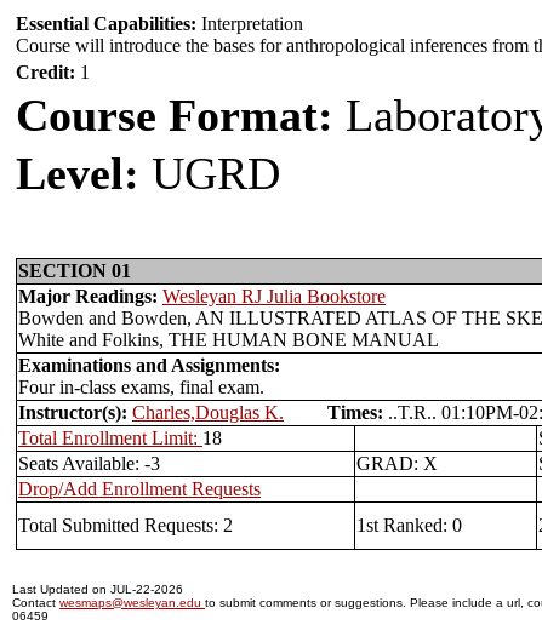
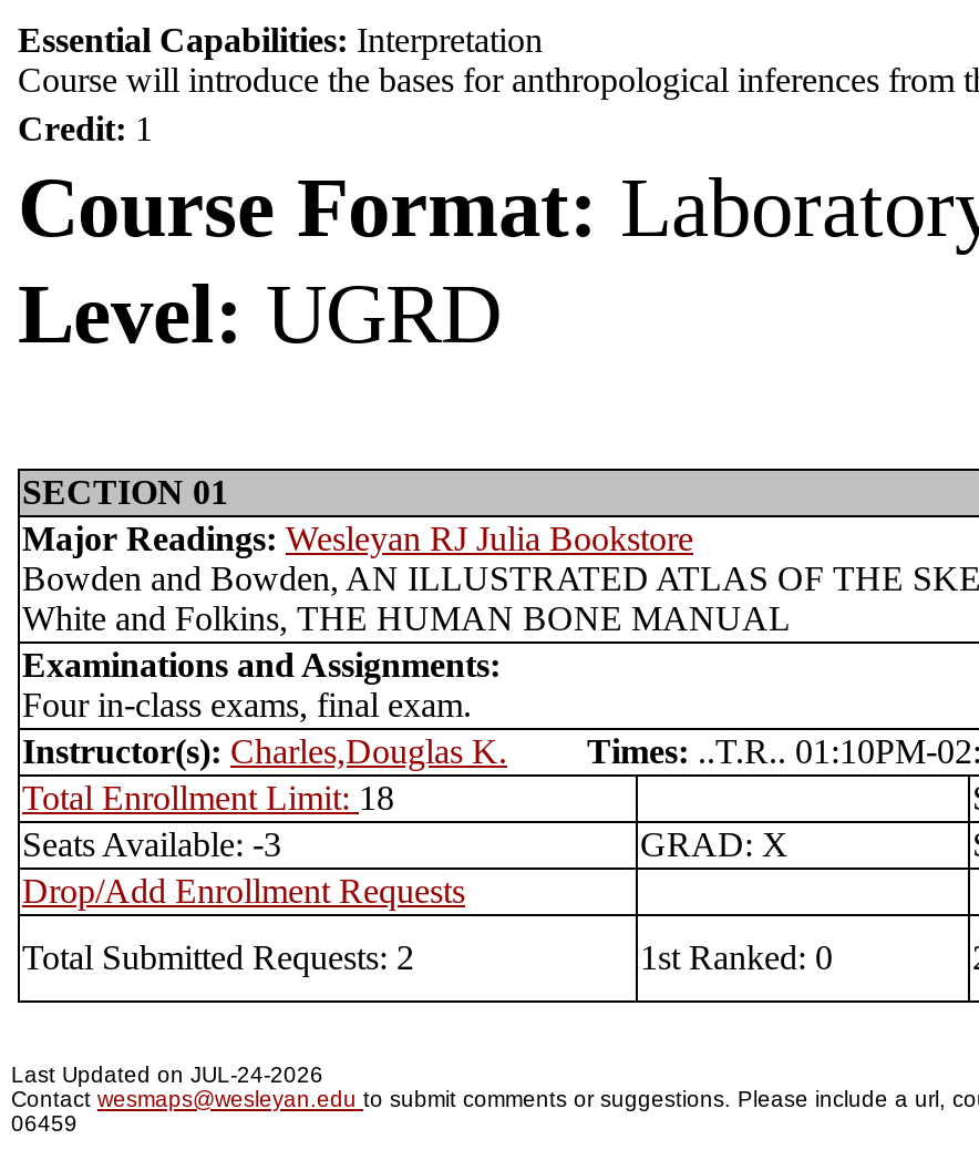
[12,583,183,596] Last Updated on JUL-22-2026 -> [11,1063,323,1087] Last Updated on JUL-24-2026

